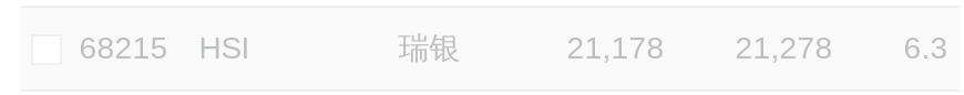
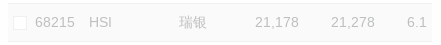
[567,30,948,65] 21,178 21,278 6.3 -> [255,14,427,30] 21,178 21,278 6.1

